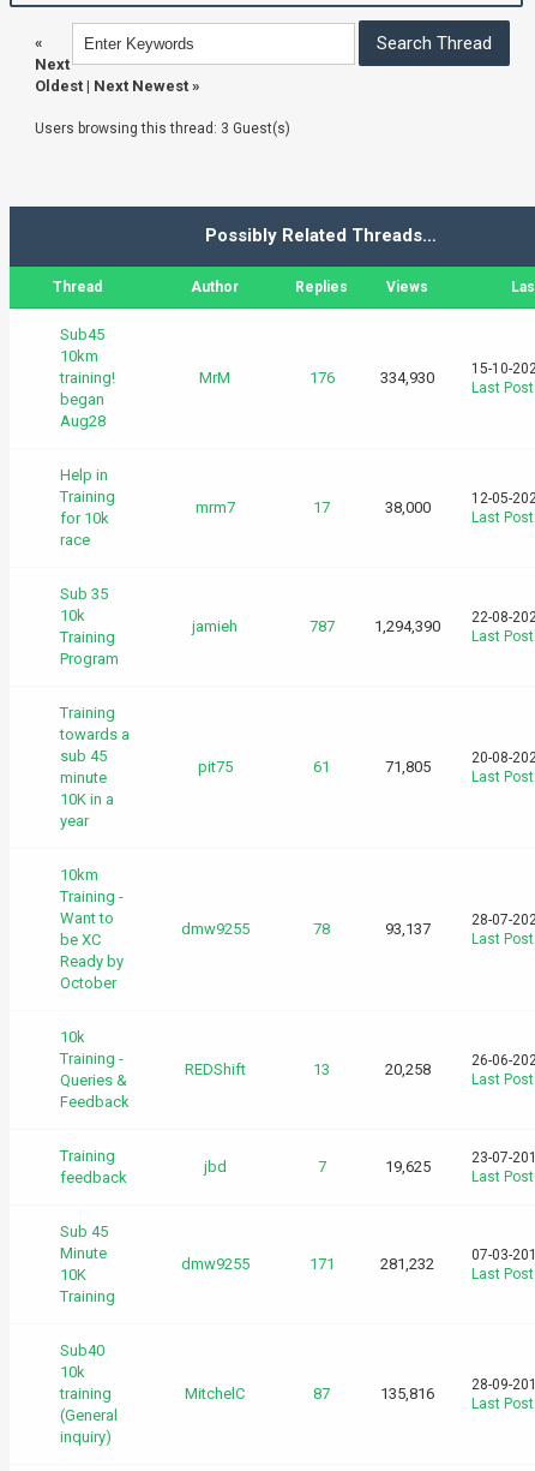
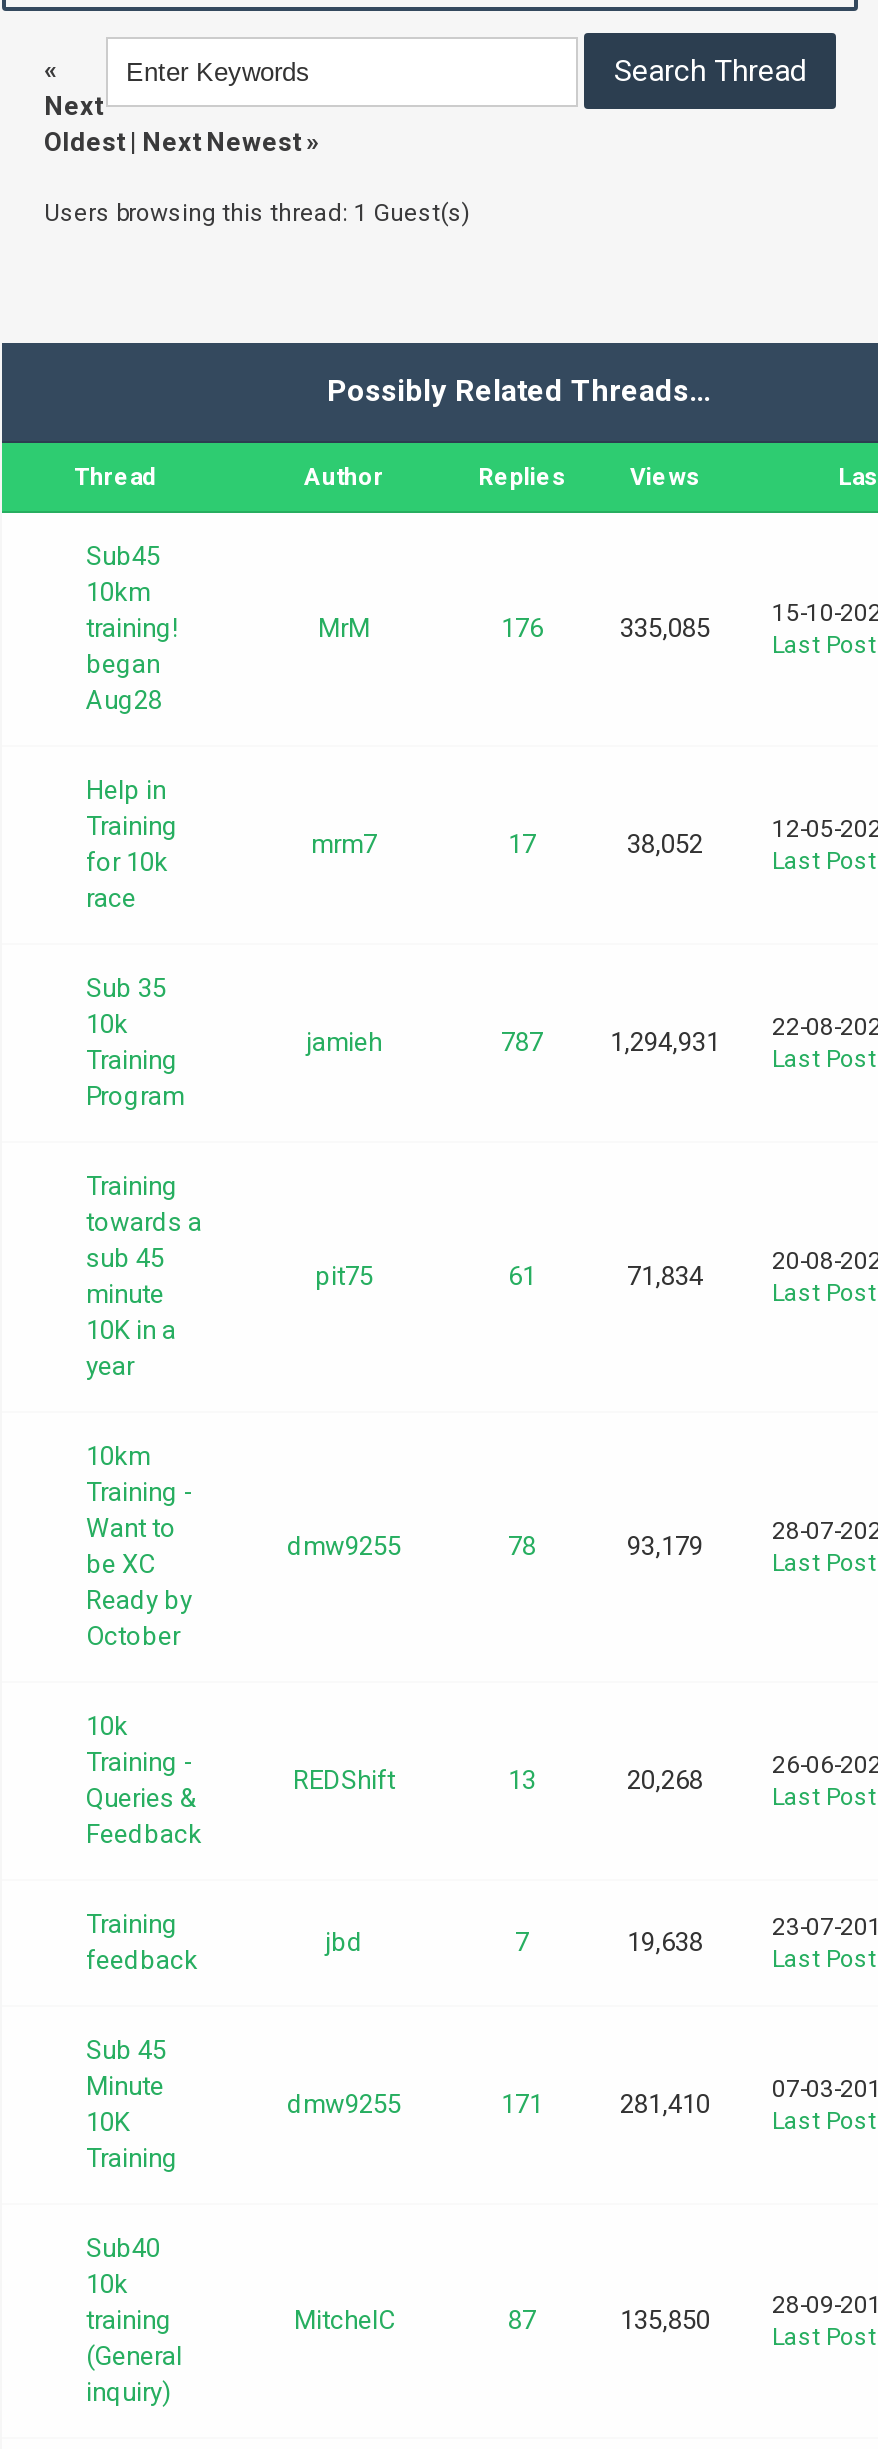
[35,120,290,137] Users browsing this thread: 3 Guest(s) -> [44,199,470,227] Users browsing this thread: 1 Guest(s)
[380,369,434,387] 334,930 -> [620,613,710,643] 335,085
[384,498,430,516] 38,000 -> [627,829,703,859] 38,052
[374,617,440,635] 1,294,390 -> [610,1027,720,1057] 1,294,931
[384,758,430,776] 71,805 -> [627,1261,703,1291] 71,834
[384,920,430,938] 93,137 -> [627,1531,703,1561] 93,179
[384,1060,430,1078] 20,258 -> [627,1765,703,1795] 20,268
[384,1158,430,1176] 19,625 -> [627,1927,703,1957] 19,638
[380,1255,434,1273] 281,232 -> [620,2089,710,2119] 281,410
[380,1385,434,1403] 135,816 -> [620,2305,710,2335] 135,850

